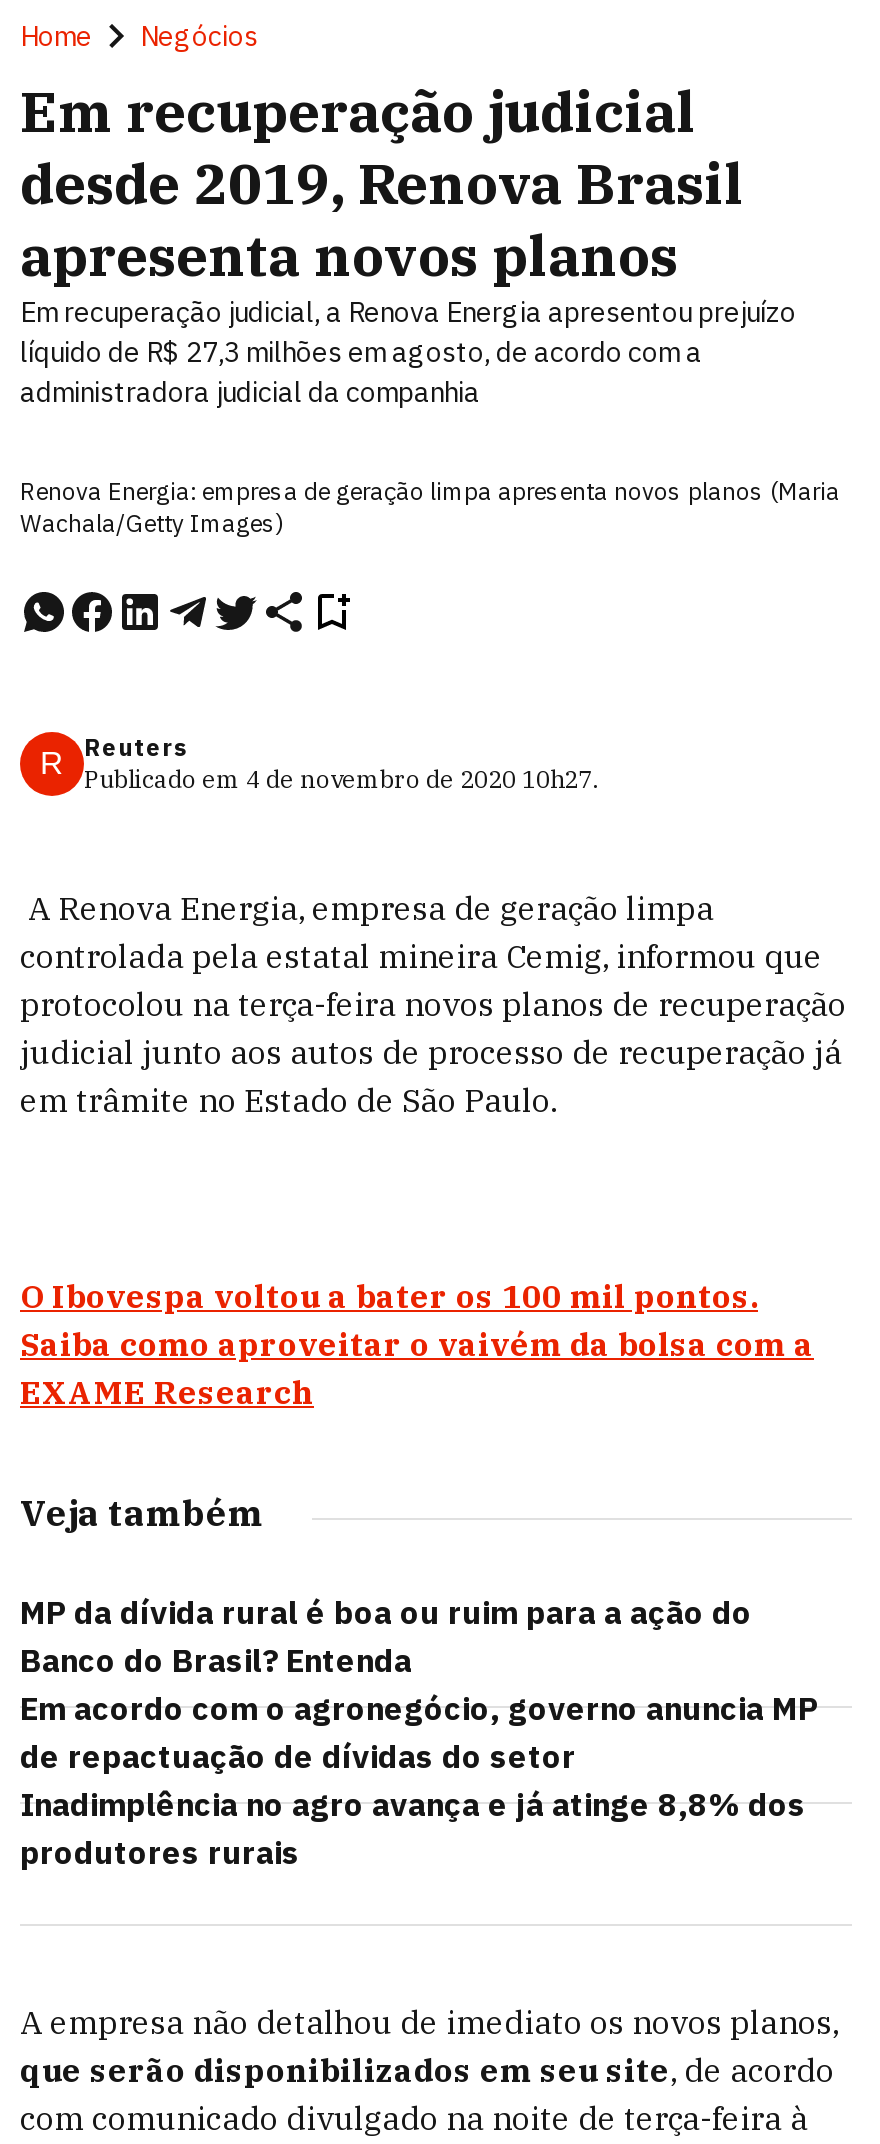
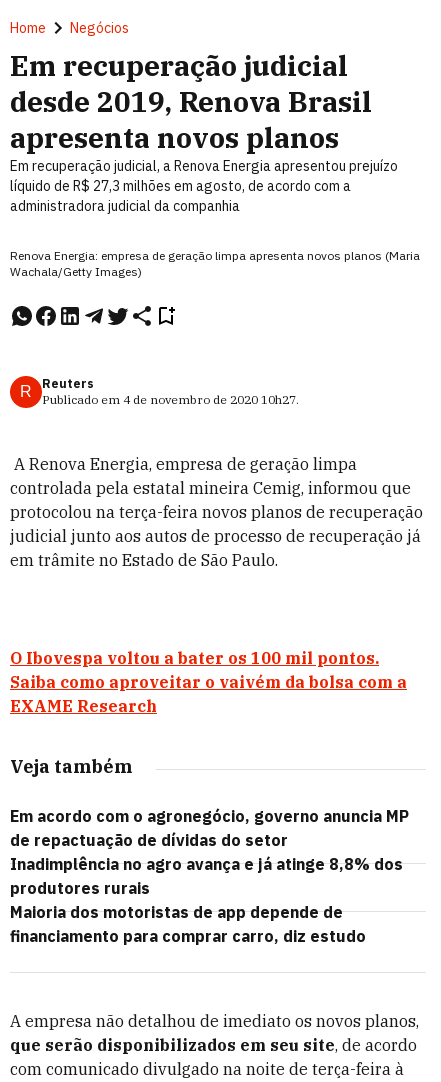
[20,1592,752,1680] MP da dívida rural é boa ou ruim para a ação do | Banco do Brasil? Entenda -> none
moved [20,1688,818,1872] -> [10,806,409,898]: Em acordo com o agronegócio, governo anuncia MP | de repactuação de dívidas do setor | Inadimplência no agro avança e já atinge 8,8% dos | produtores rurais
none -> [10,902,366,946] Maioria dos motoristas de app depende de | financiamento para comprar carro, diz estudo

